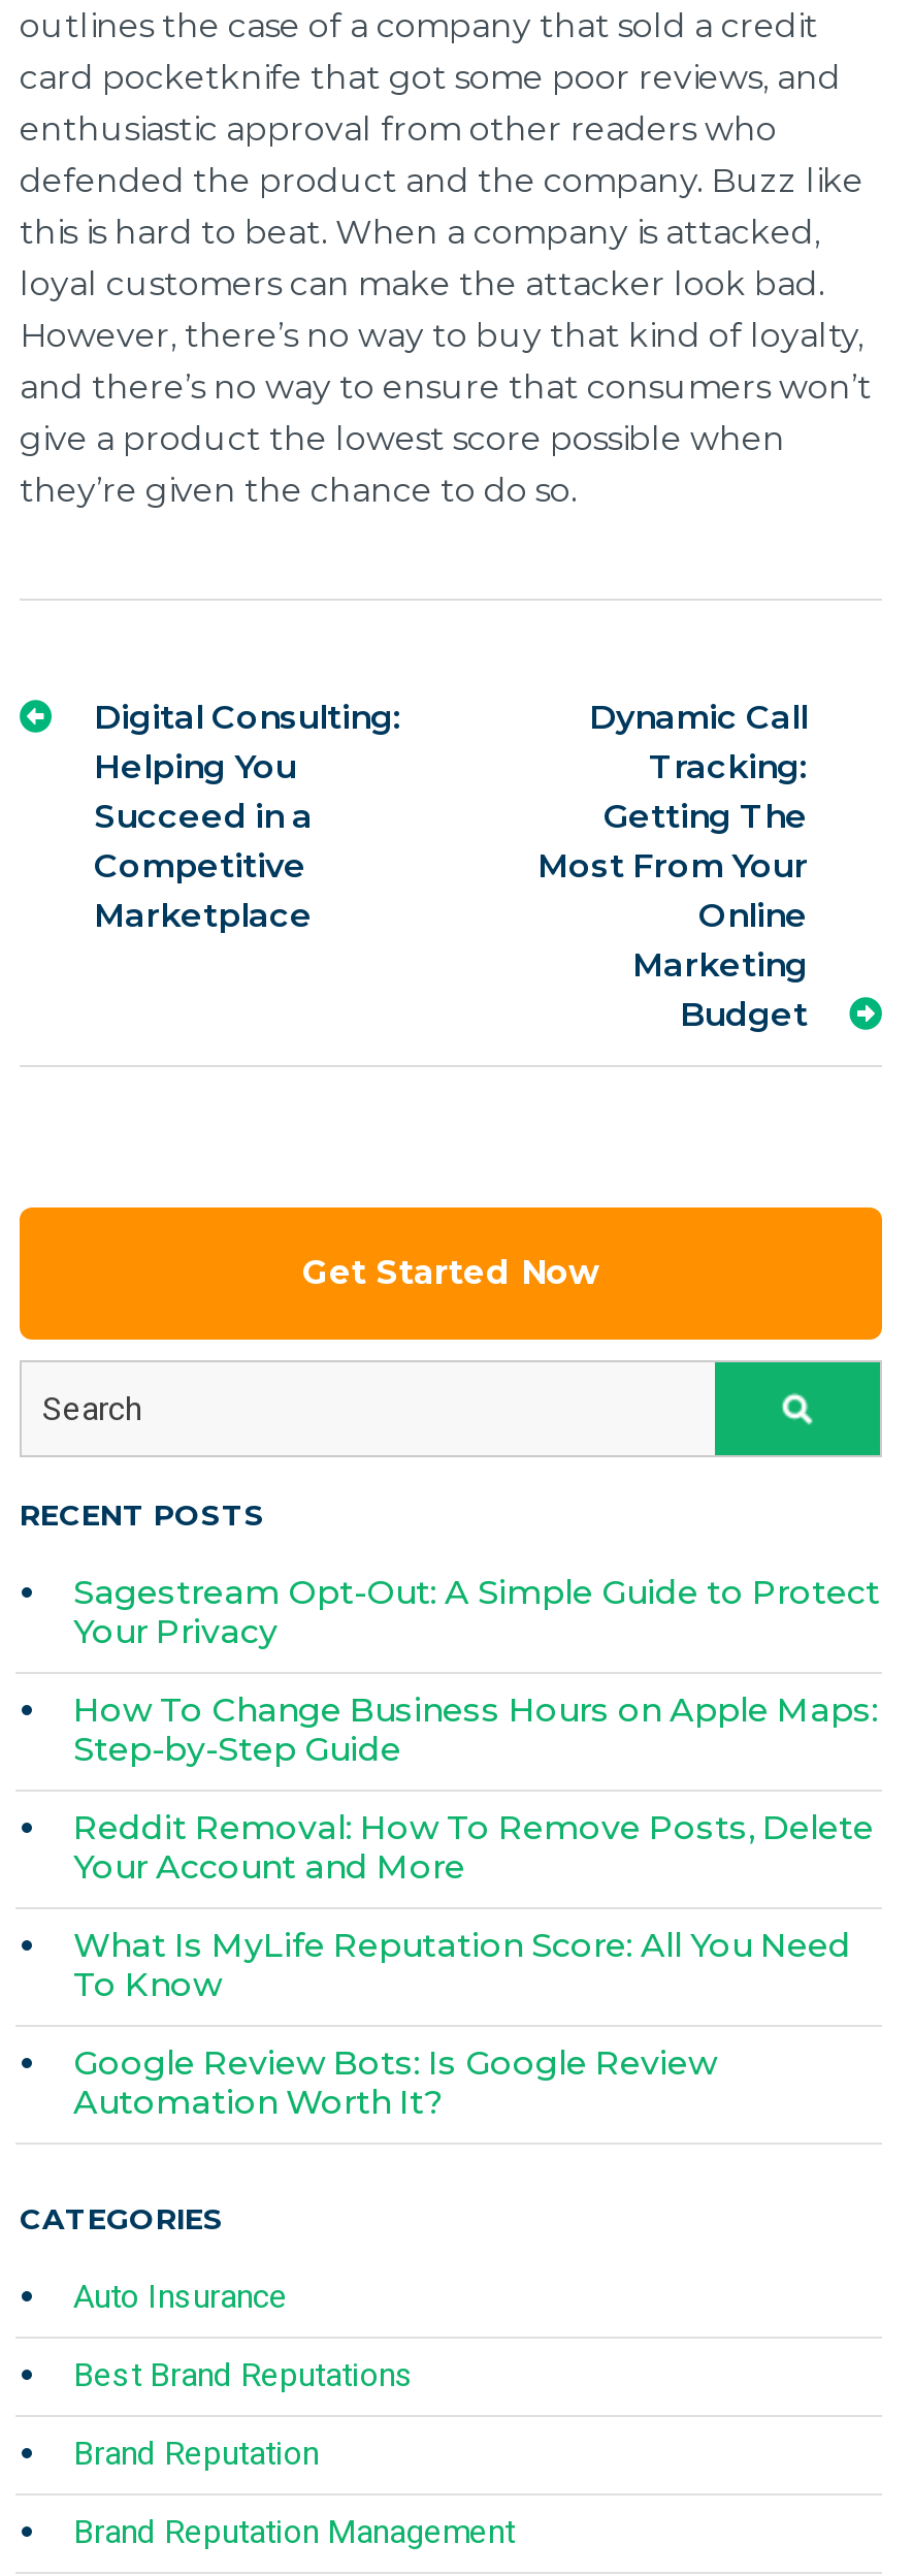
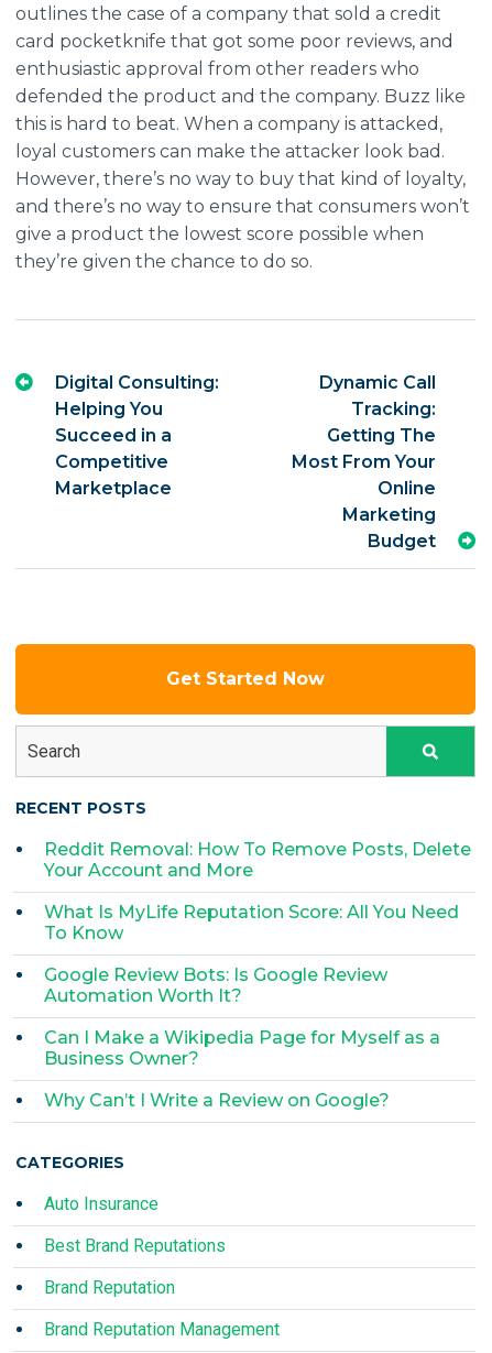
[73,1574,880,1770] Sagestream Opt-Out: A Simple Guide to Protect | Your Privacy | How To Change Business Hours on Apple Maps: | Step-by-Step Guide -> none
moved [73,1809,874,2123] -> [44,839,471,1007]: Reddit Removal: How To Remove Posts, Delete | Your Account and More | What Is MyLife Reputation Score: All You Need | To Know | Google Review Bots: Is Google Review | Automation Worth It?
none -> [44,1028,440,1111] Can I Make a Wikipedia Page for Myself as a | Business Owner? | Why Can’t I Write a Review on Google?

